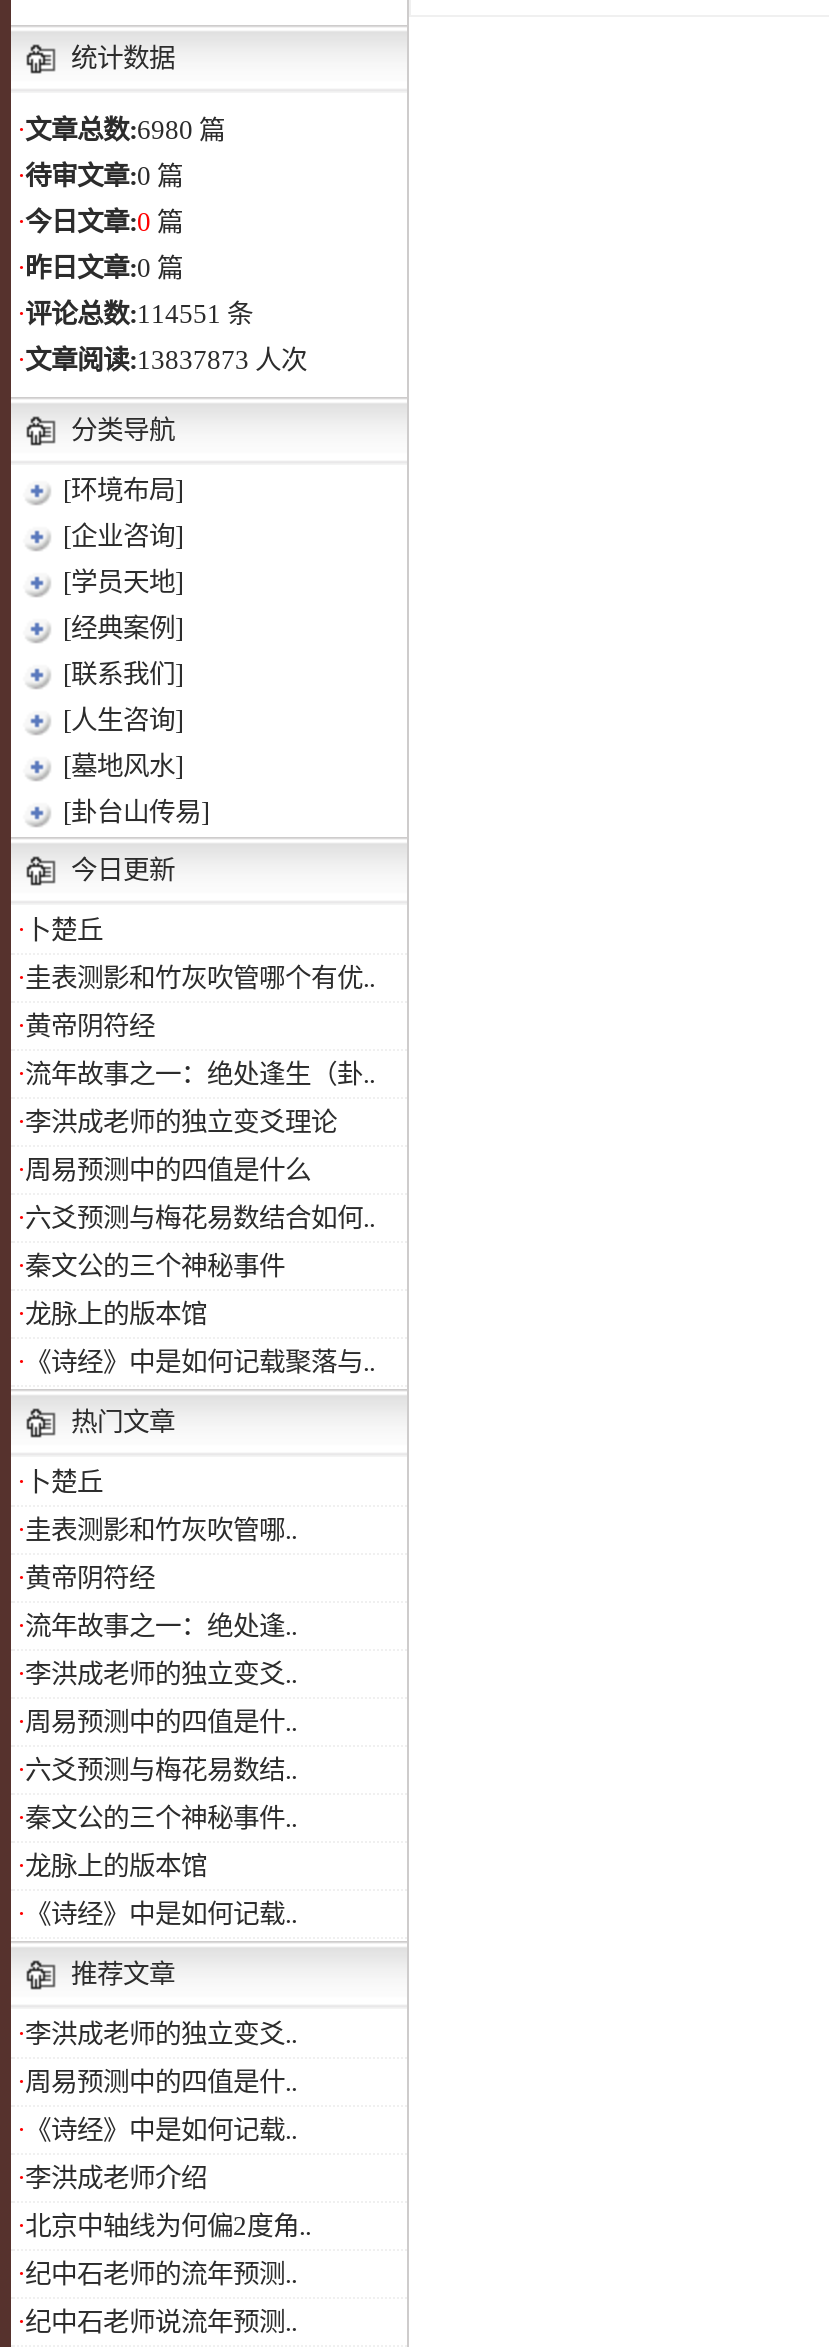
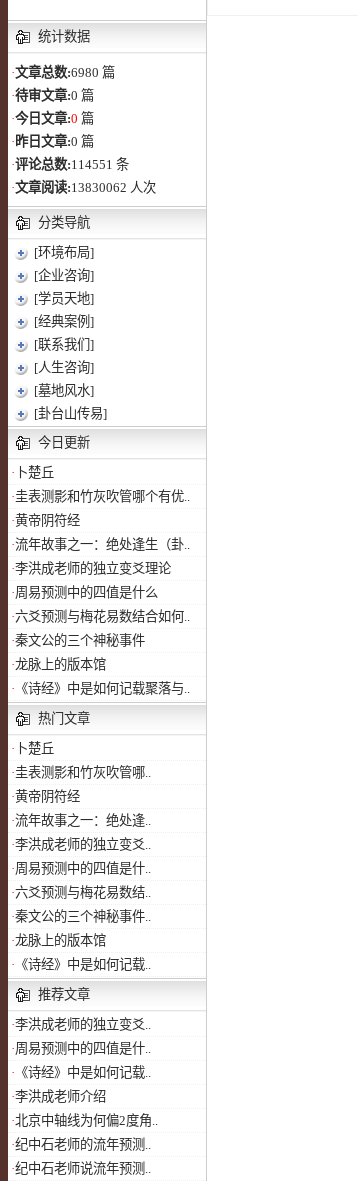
[17,345,307,375] ·文章阅读:13837873 人次 -> [11,180,156,195] ·文章阅读:13830062 人次

